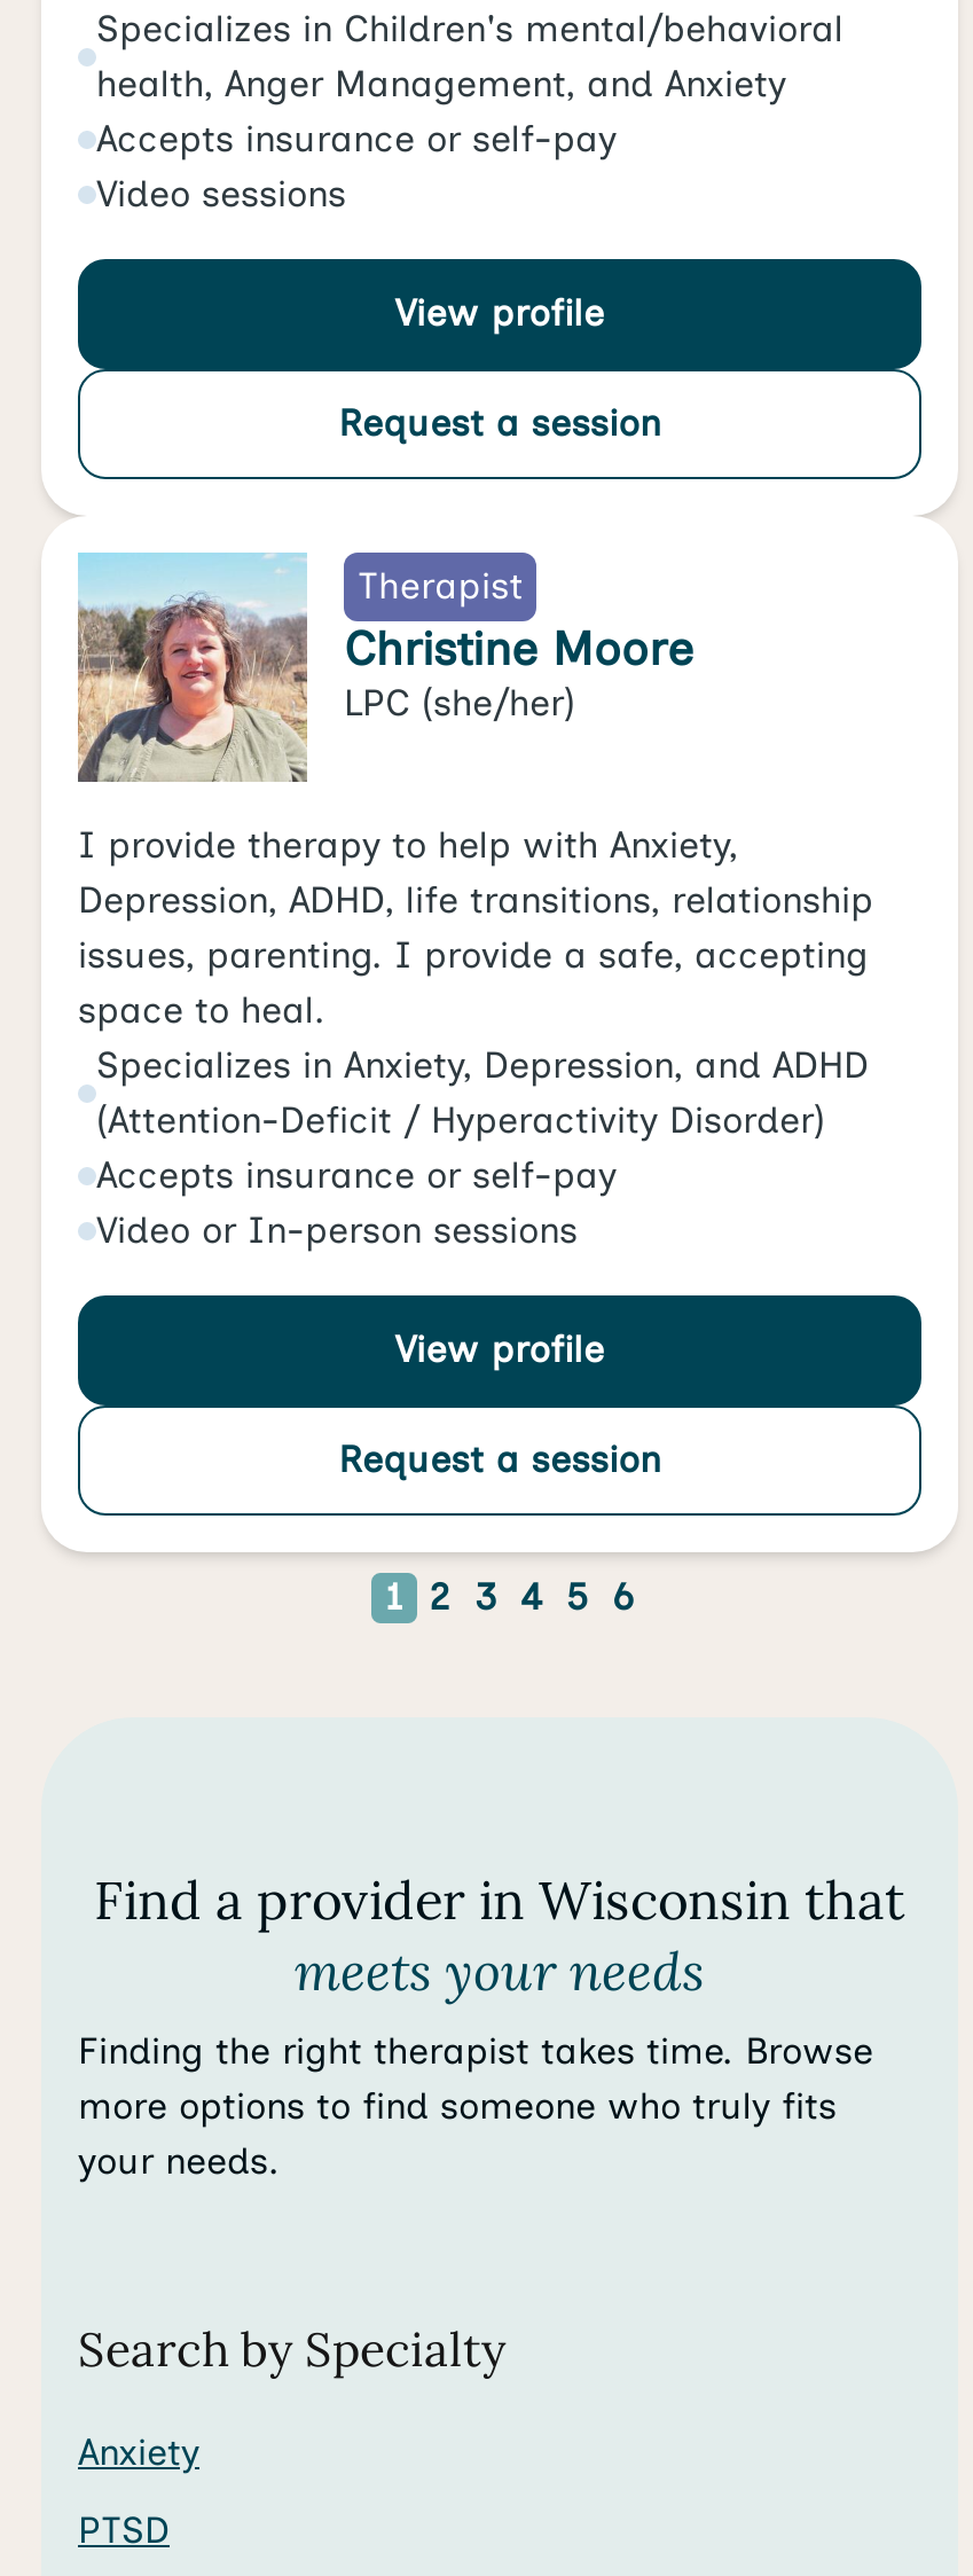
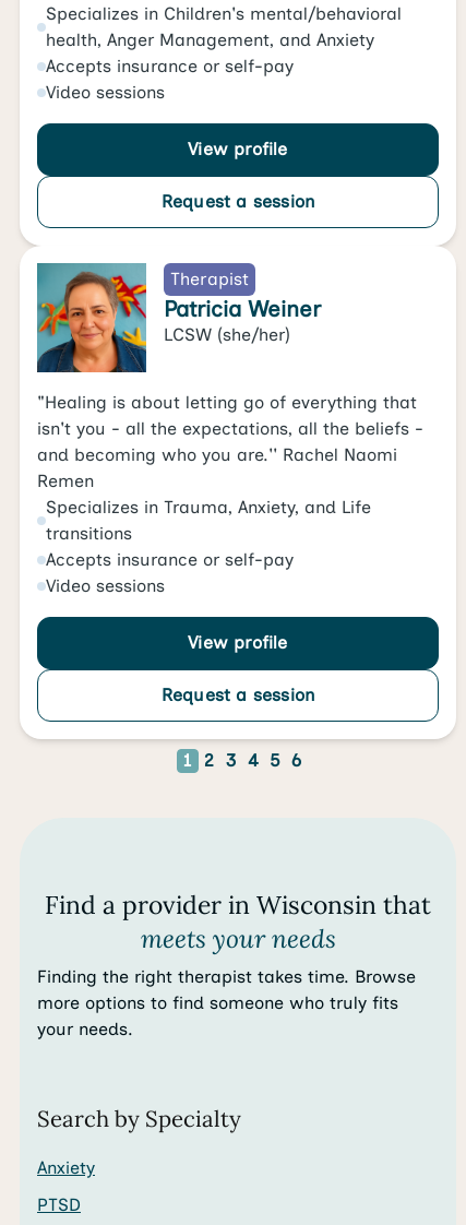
[76,555,695,782] [image] | Christine Moore | LPC (she/her) -> [36,263,321,373] [image] | Patricia Weiner | LCSW (she/her)
[78,823,873,1142] I provide therapy to help with Anxiety, | Depression, ADHD, life transitions, relationship | issues, parenting. I provide a safe, accepting | space to heal. | Specializes in Anxiety, Depression, and ADHD | (Attention-Deficit / Hyperactivity Disorder) -> [37,392,423,544] "Healing is about letting go of everything that | isn't you - all the expectations, all the beliefs - | and becoming who you are.'' Rachel Naomi | Remen | Specializes in Trauma, Anxiety, and Life | transitions
[96,1208,578,1252] Video or In-person sessions -> [46,575,165,596] Video sessions

